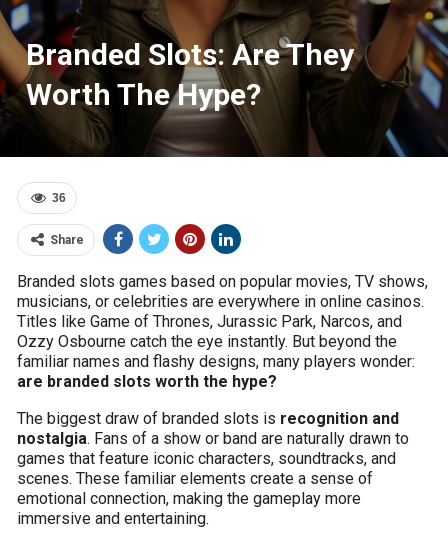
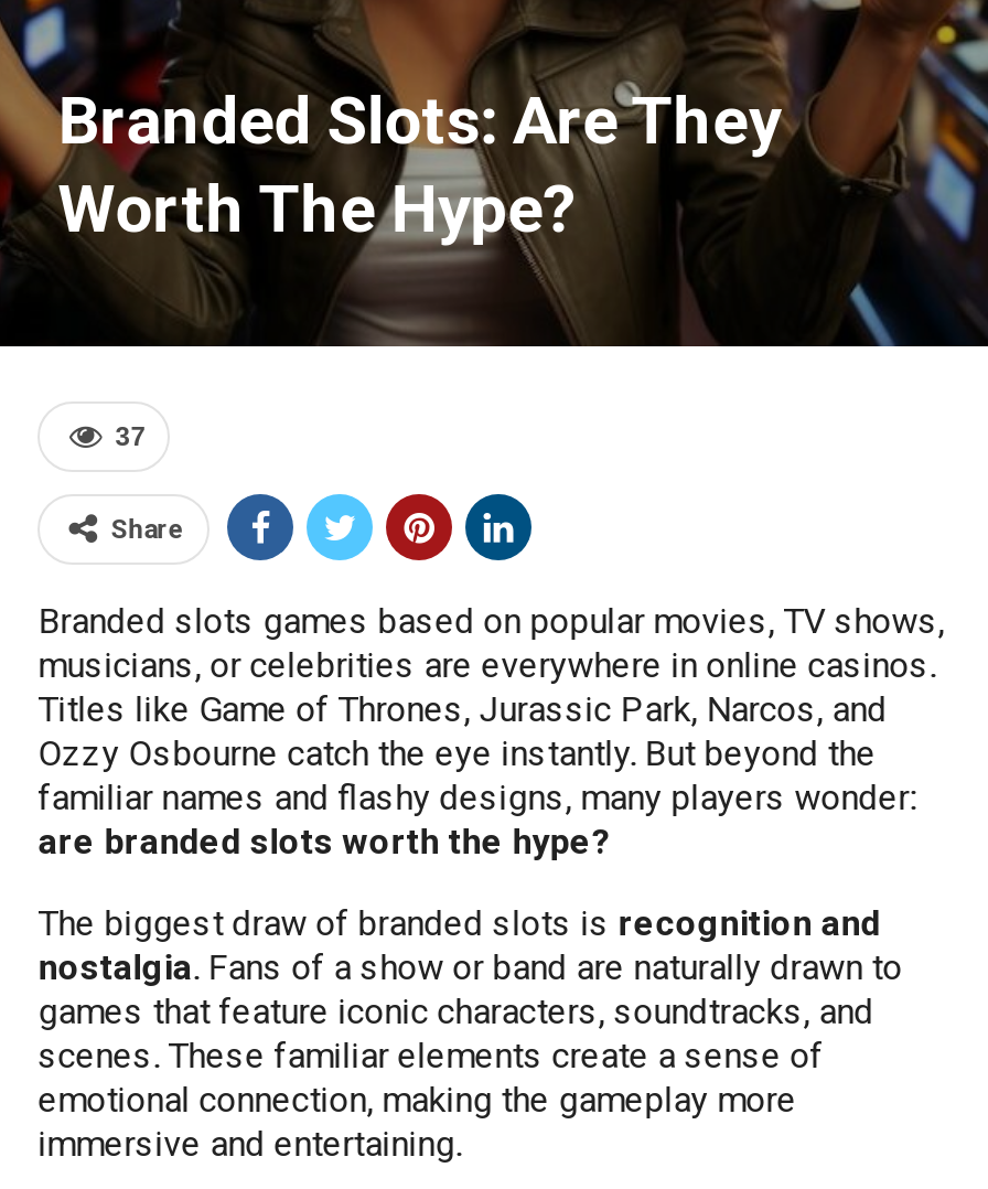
[52,191,66,205] 36 -> [115,421,146,452] 37

